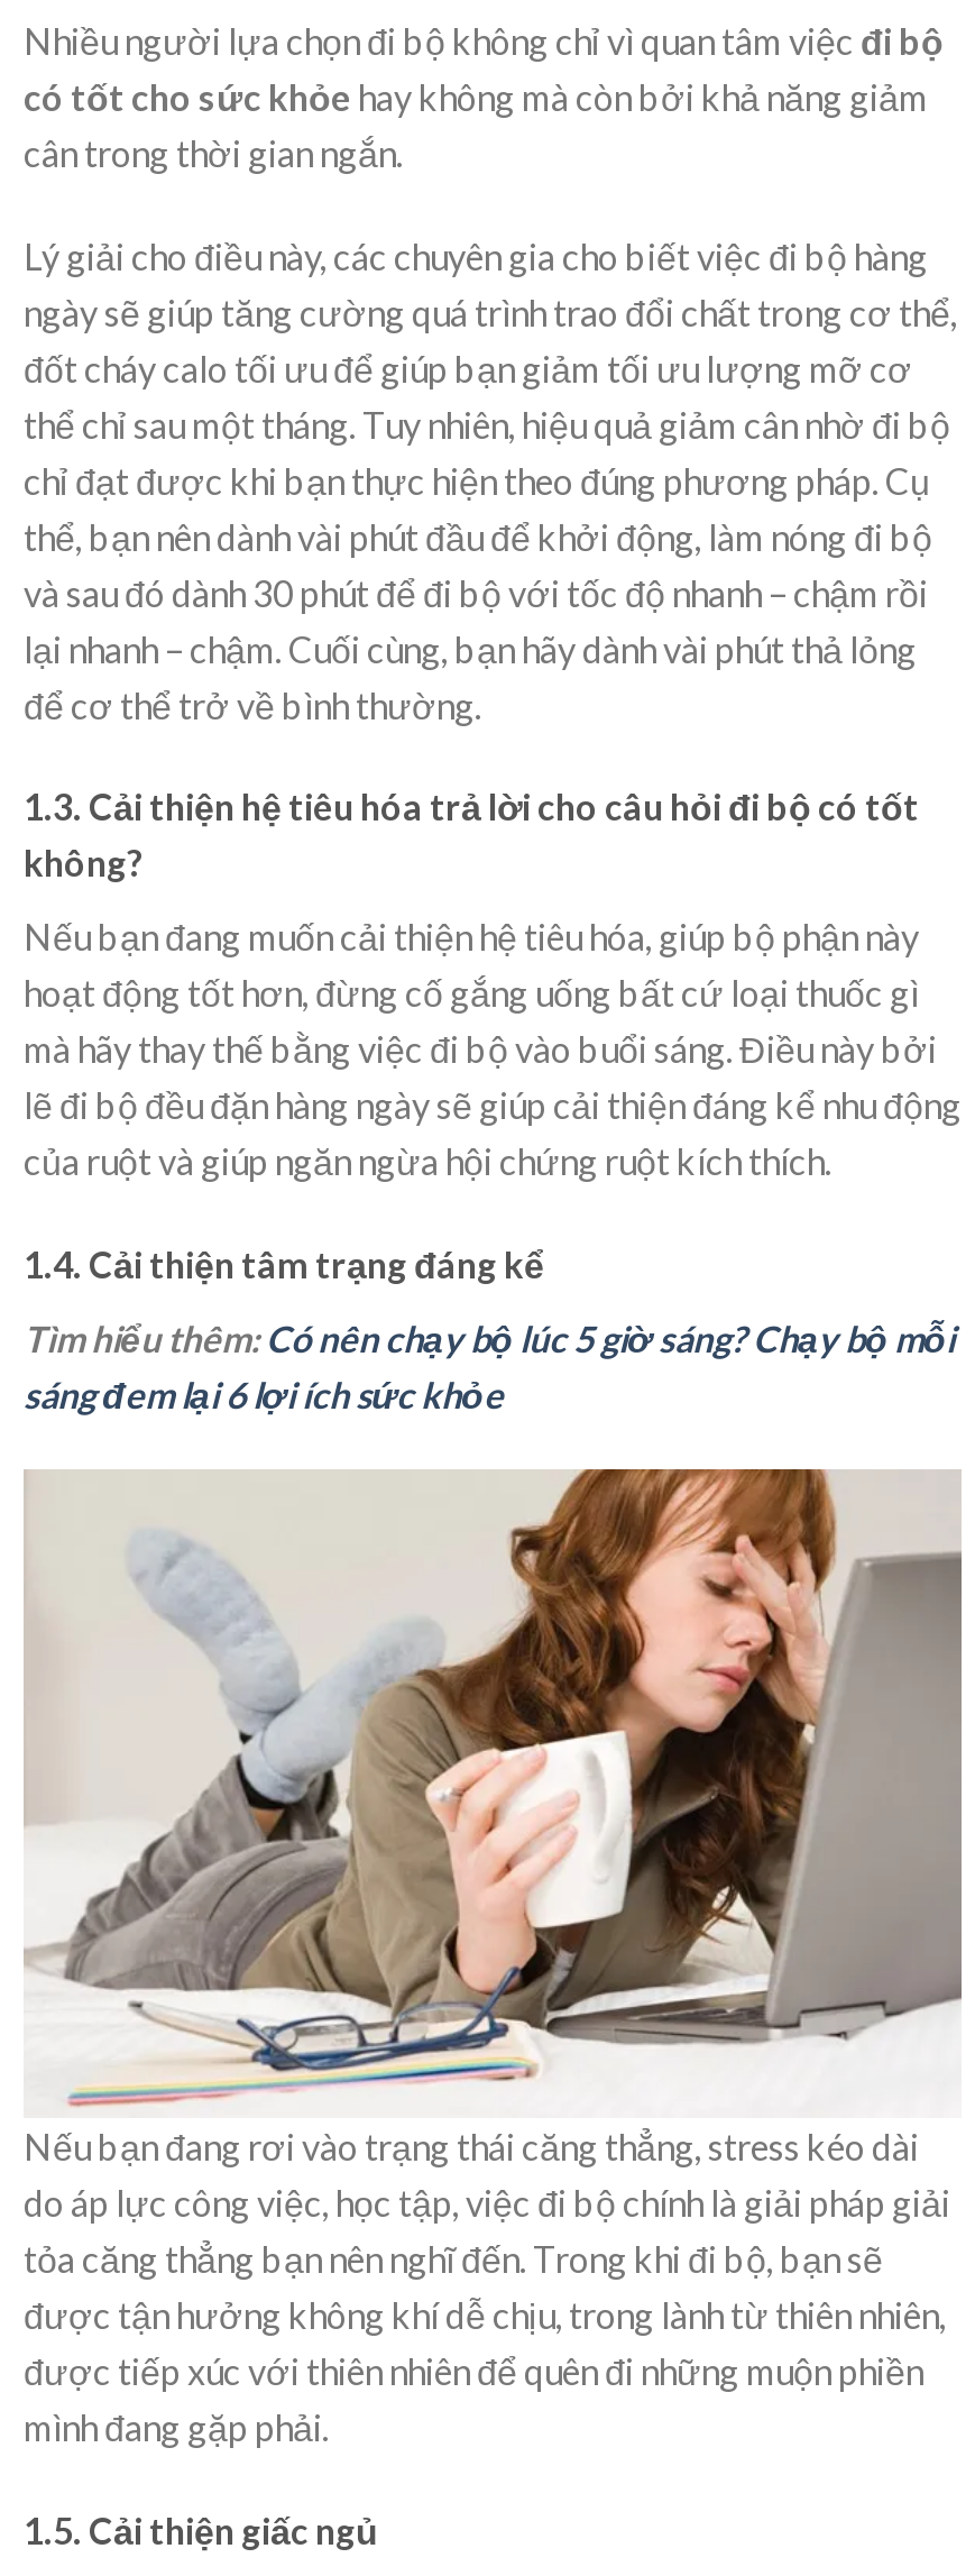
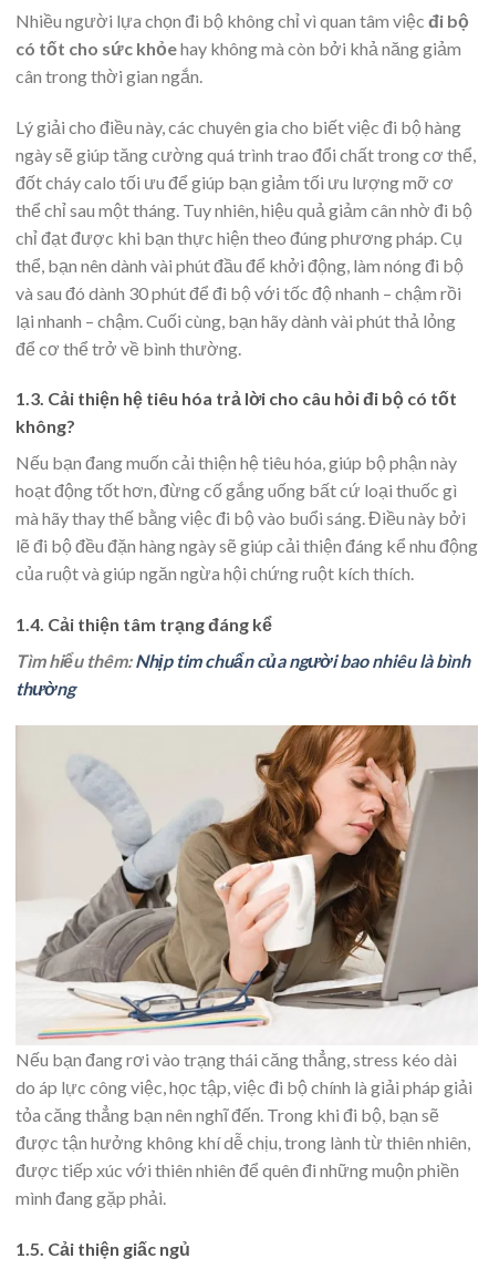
[24,1317,955,1416] Tìm hiểu thêm: Có nên chạy bộ lúc 5 giờ sáng? Chạy bộ mỗi | sáng đem lại 6 lợi ích sức khỏe -> [15,650,470,699] Tìm hiểu thêm: Nhịp tim chuẩn của người bao nhiêu là bình | thường

